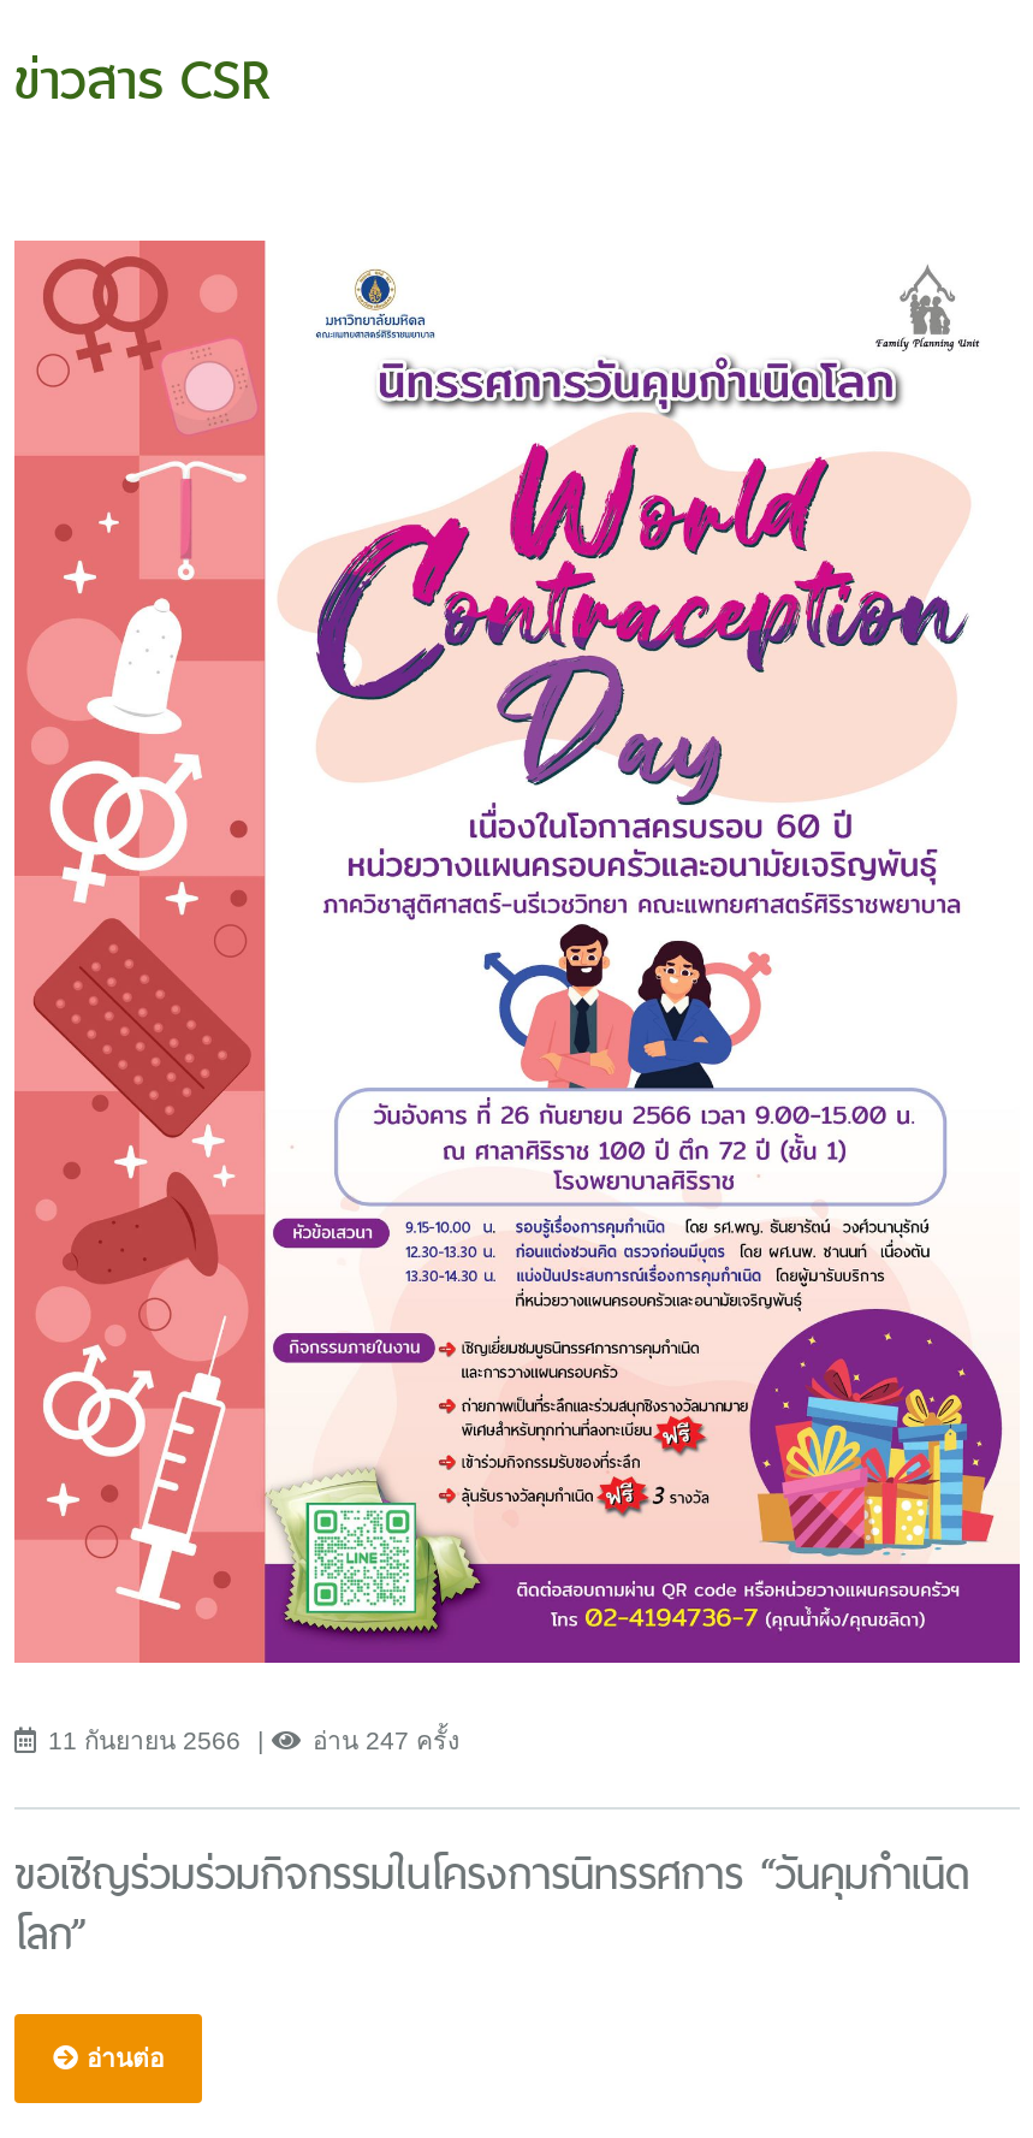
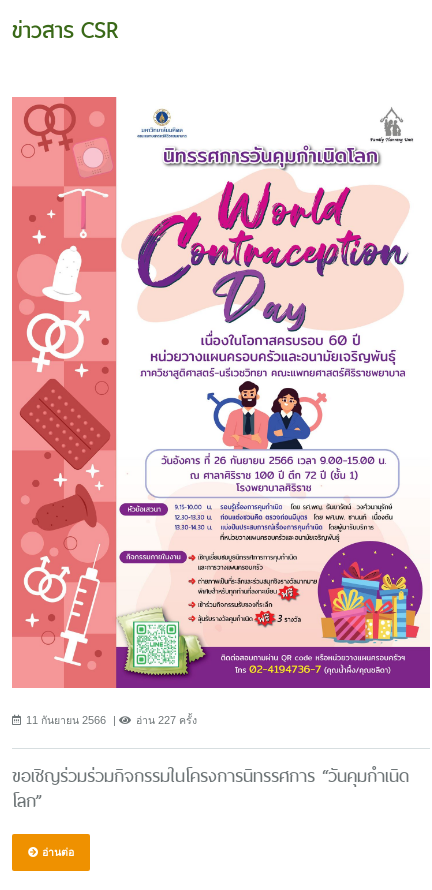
[313,1725,459,1754] อ่าน 247 ครั้ง -> [136,714,197,726] อ่าน 227 ครั้ง

